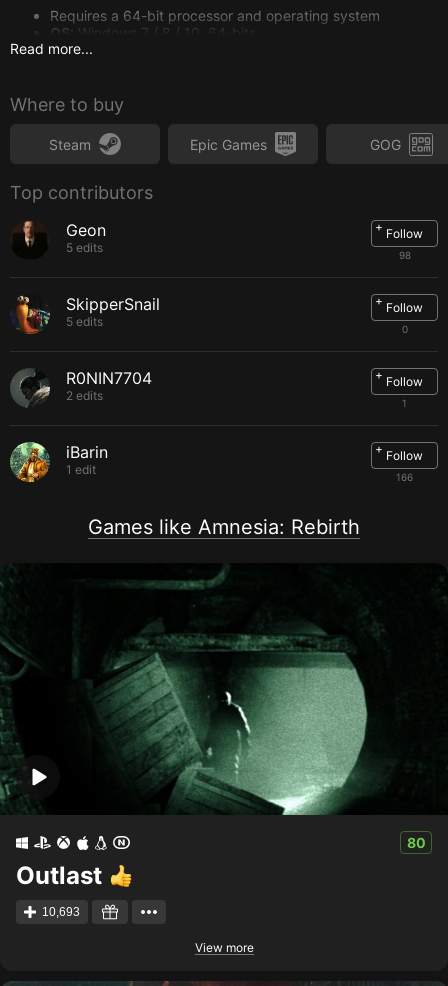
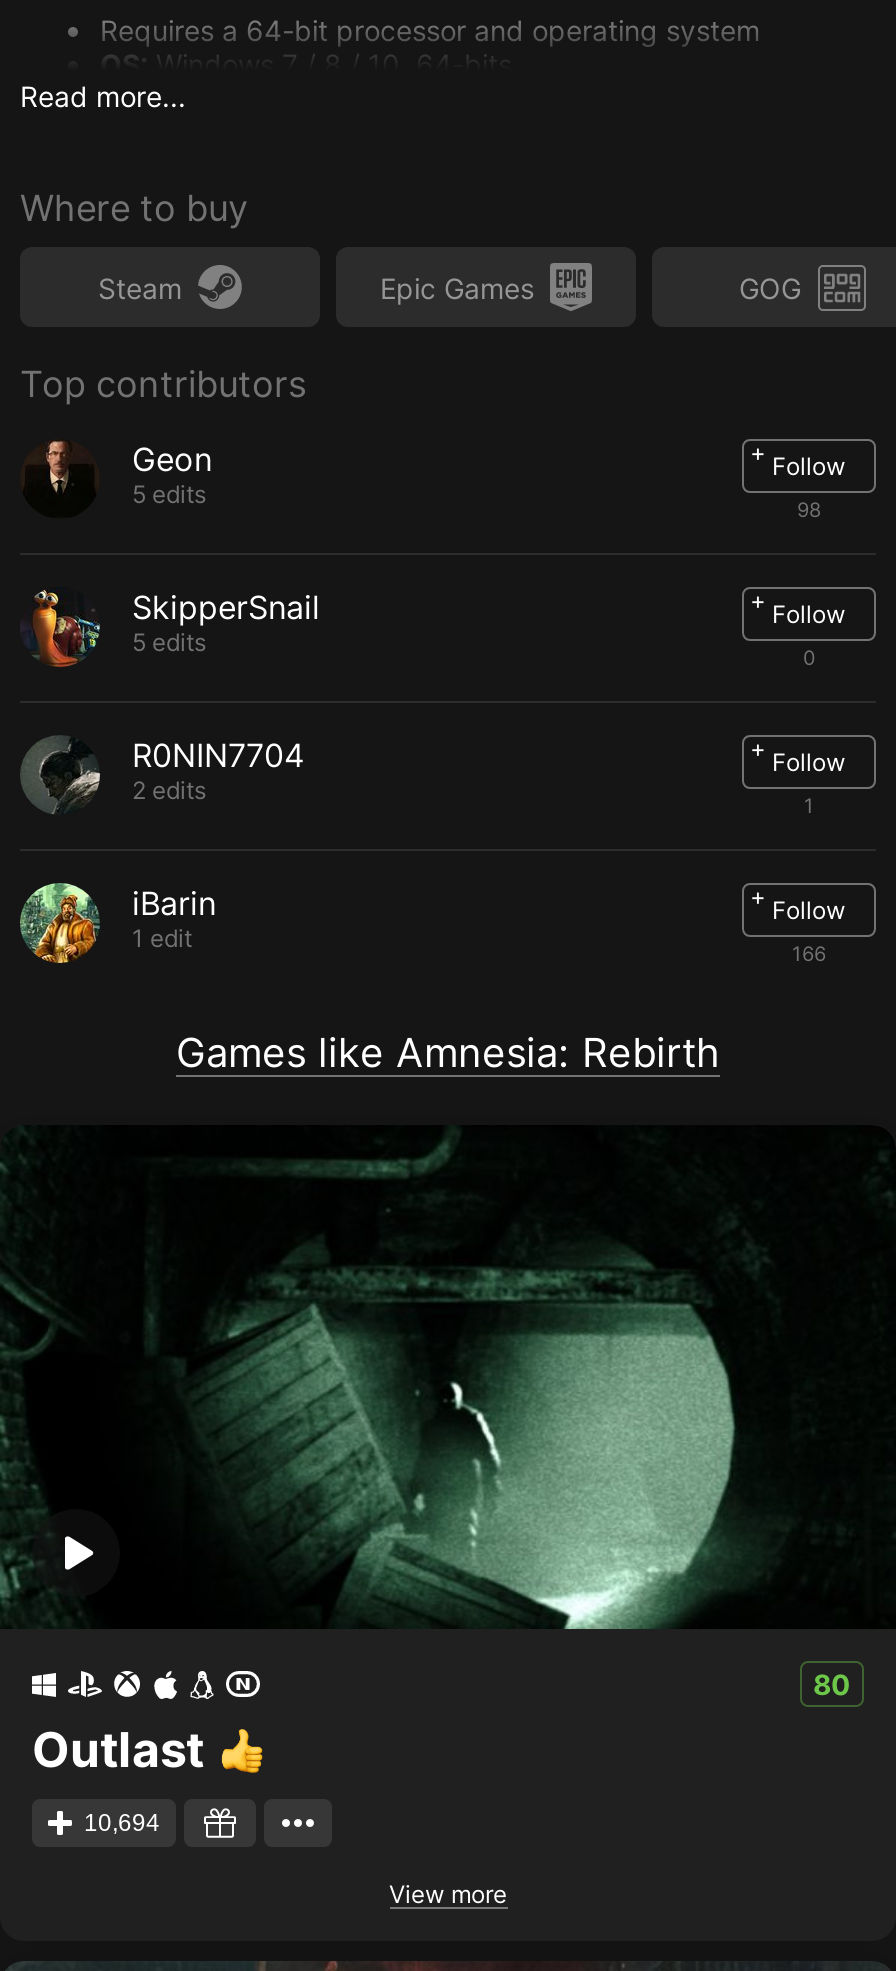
[42,905,80,919] 10,693 -> [84,1809,160,1837] 10,694

